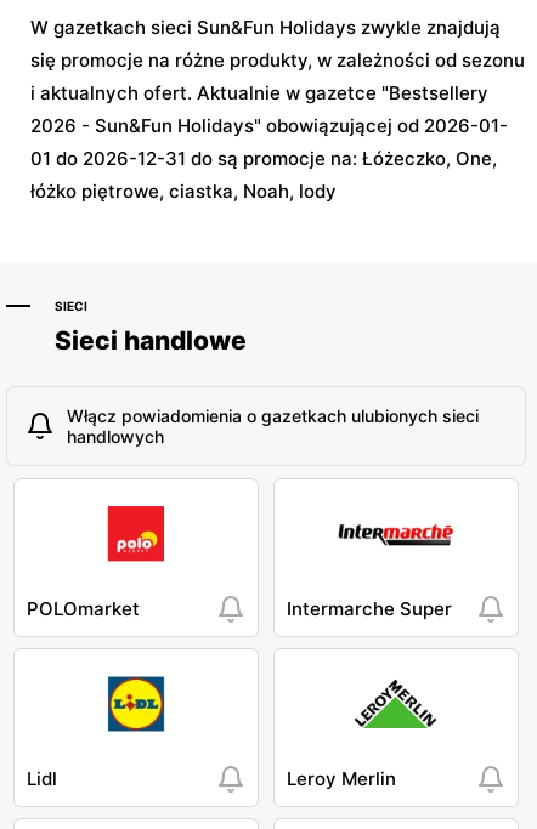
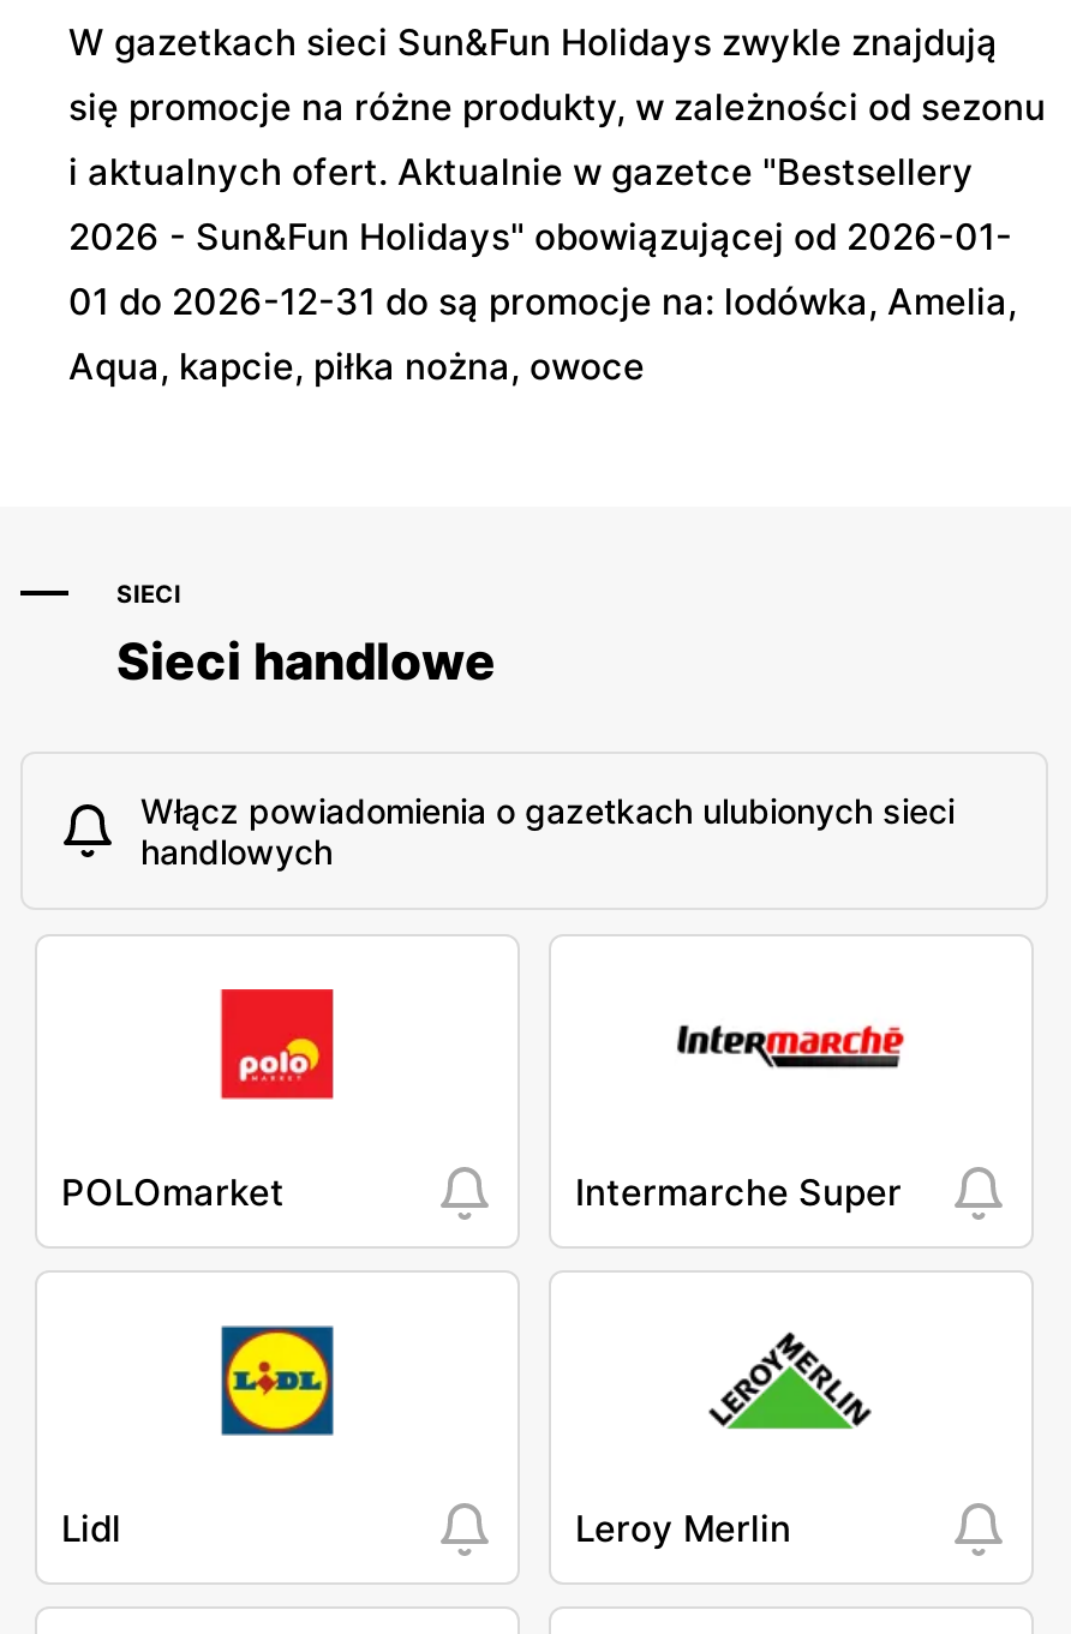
[30,146,497,202] 01 do 2026-12-31 do są promocje na: Łóżeczko, One, | łóżko piętrowe, ciastka, Noah, lody -> [68,277,1017,388] 01 do 2026-12-31 do są promocje na: lodówka, Amelia, | Aqua, kapcie, piłka nożna, owoce

